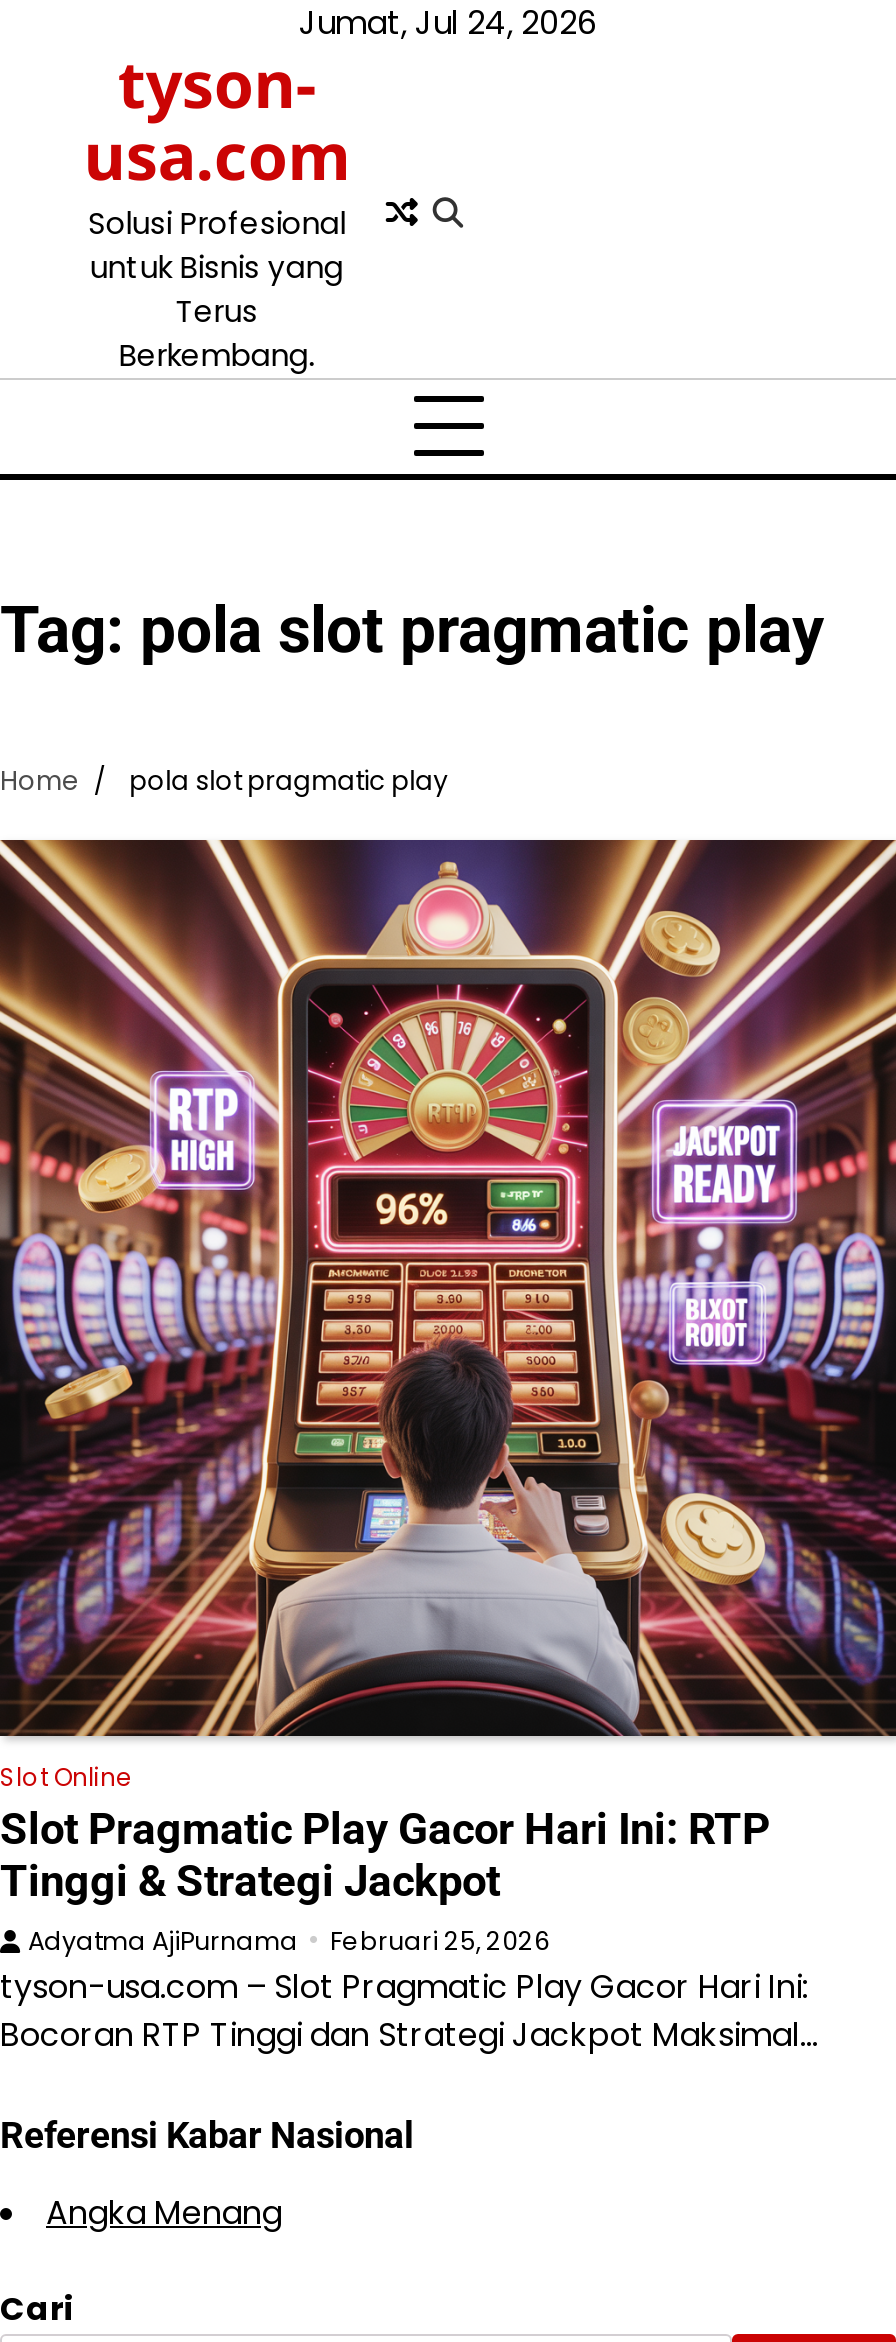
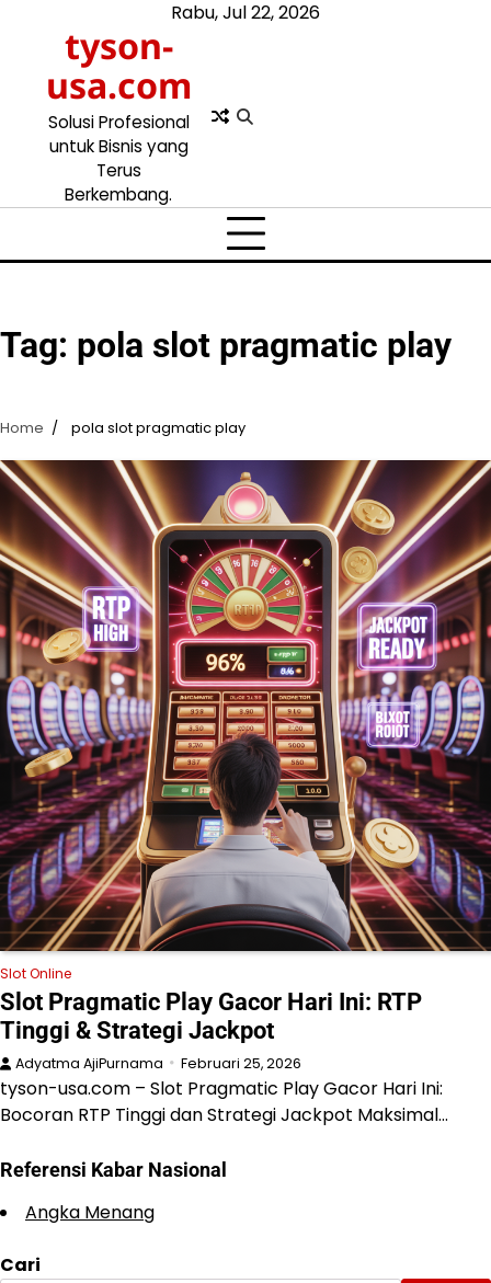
[299,0,597,46] Jumat, Jul 24, 2026 -> [171,0,320,25] Rabu, Jul 22, 2026

